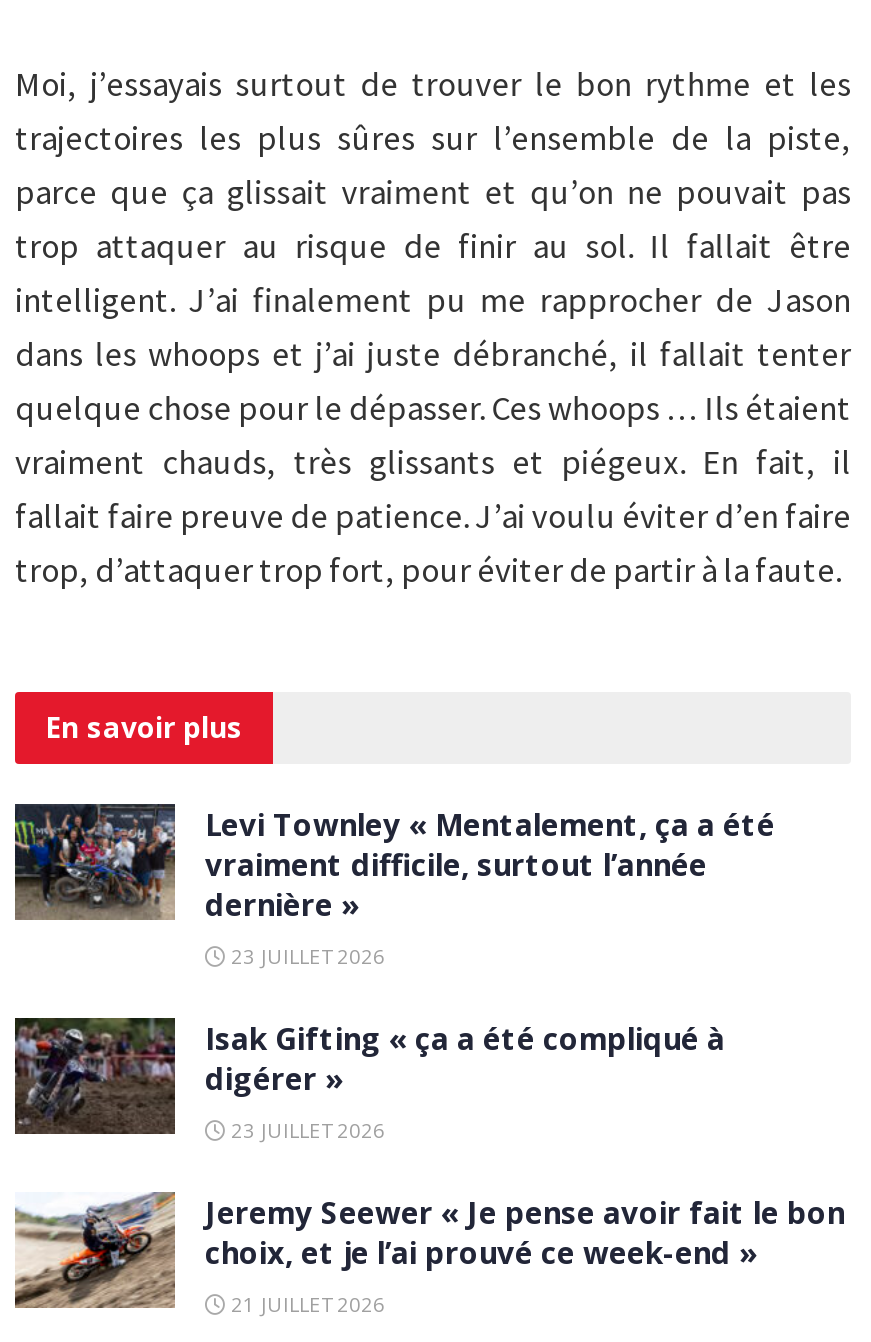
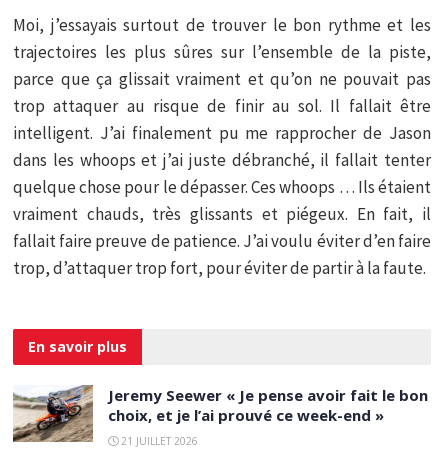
[13,802,775,1144] [image] | Levi Townley « Mentalement, ça a été | vraiment difficile, surtout l’année | dernière » | 23 JUILLET 2026 | Isak Gifting « ça a été compliqué à | digérer » | 23 JUILLET 2026 -> none
[13,1016,177,1136] [image] -> none

